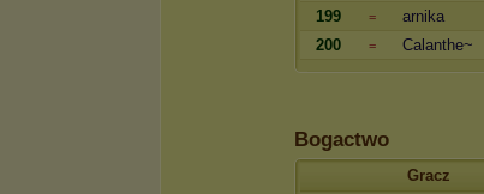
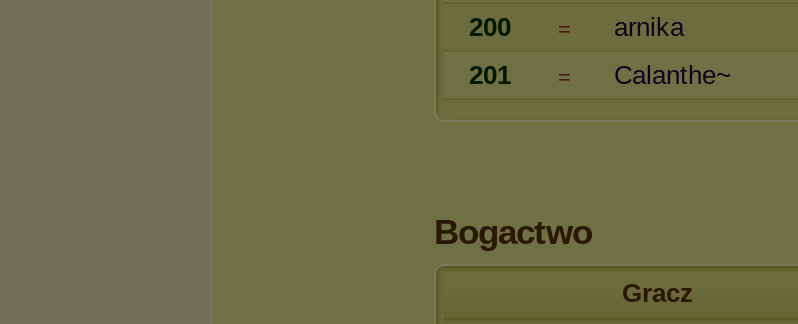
[315,7,340,25] 199 -> [469,12,511,42] 200
[315,36,340,54] 200 -> [469,60,511,90] 201

